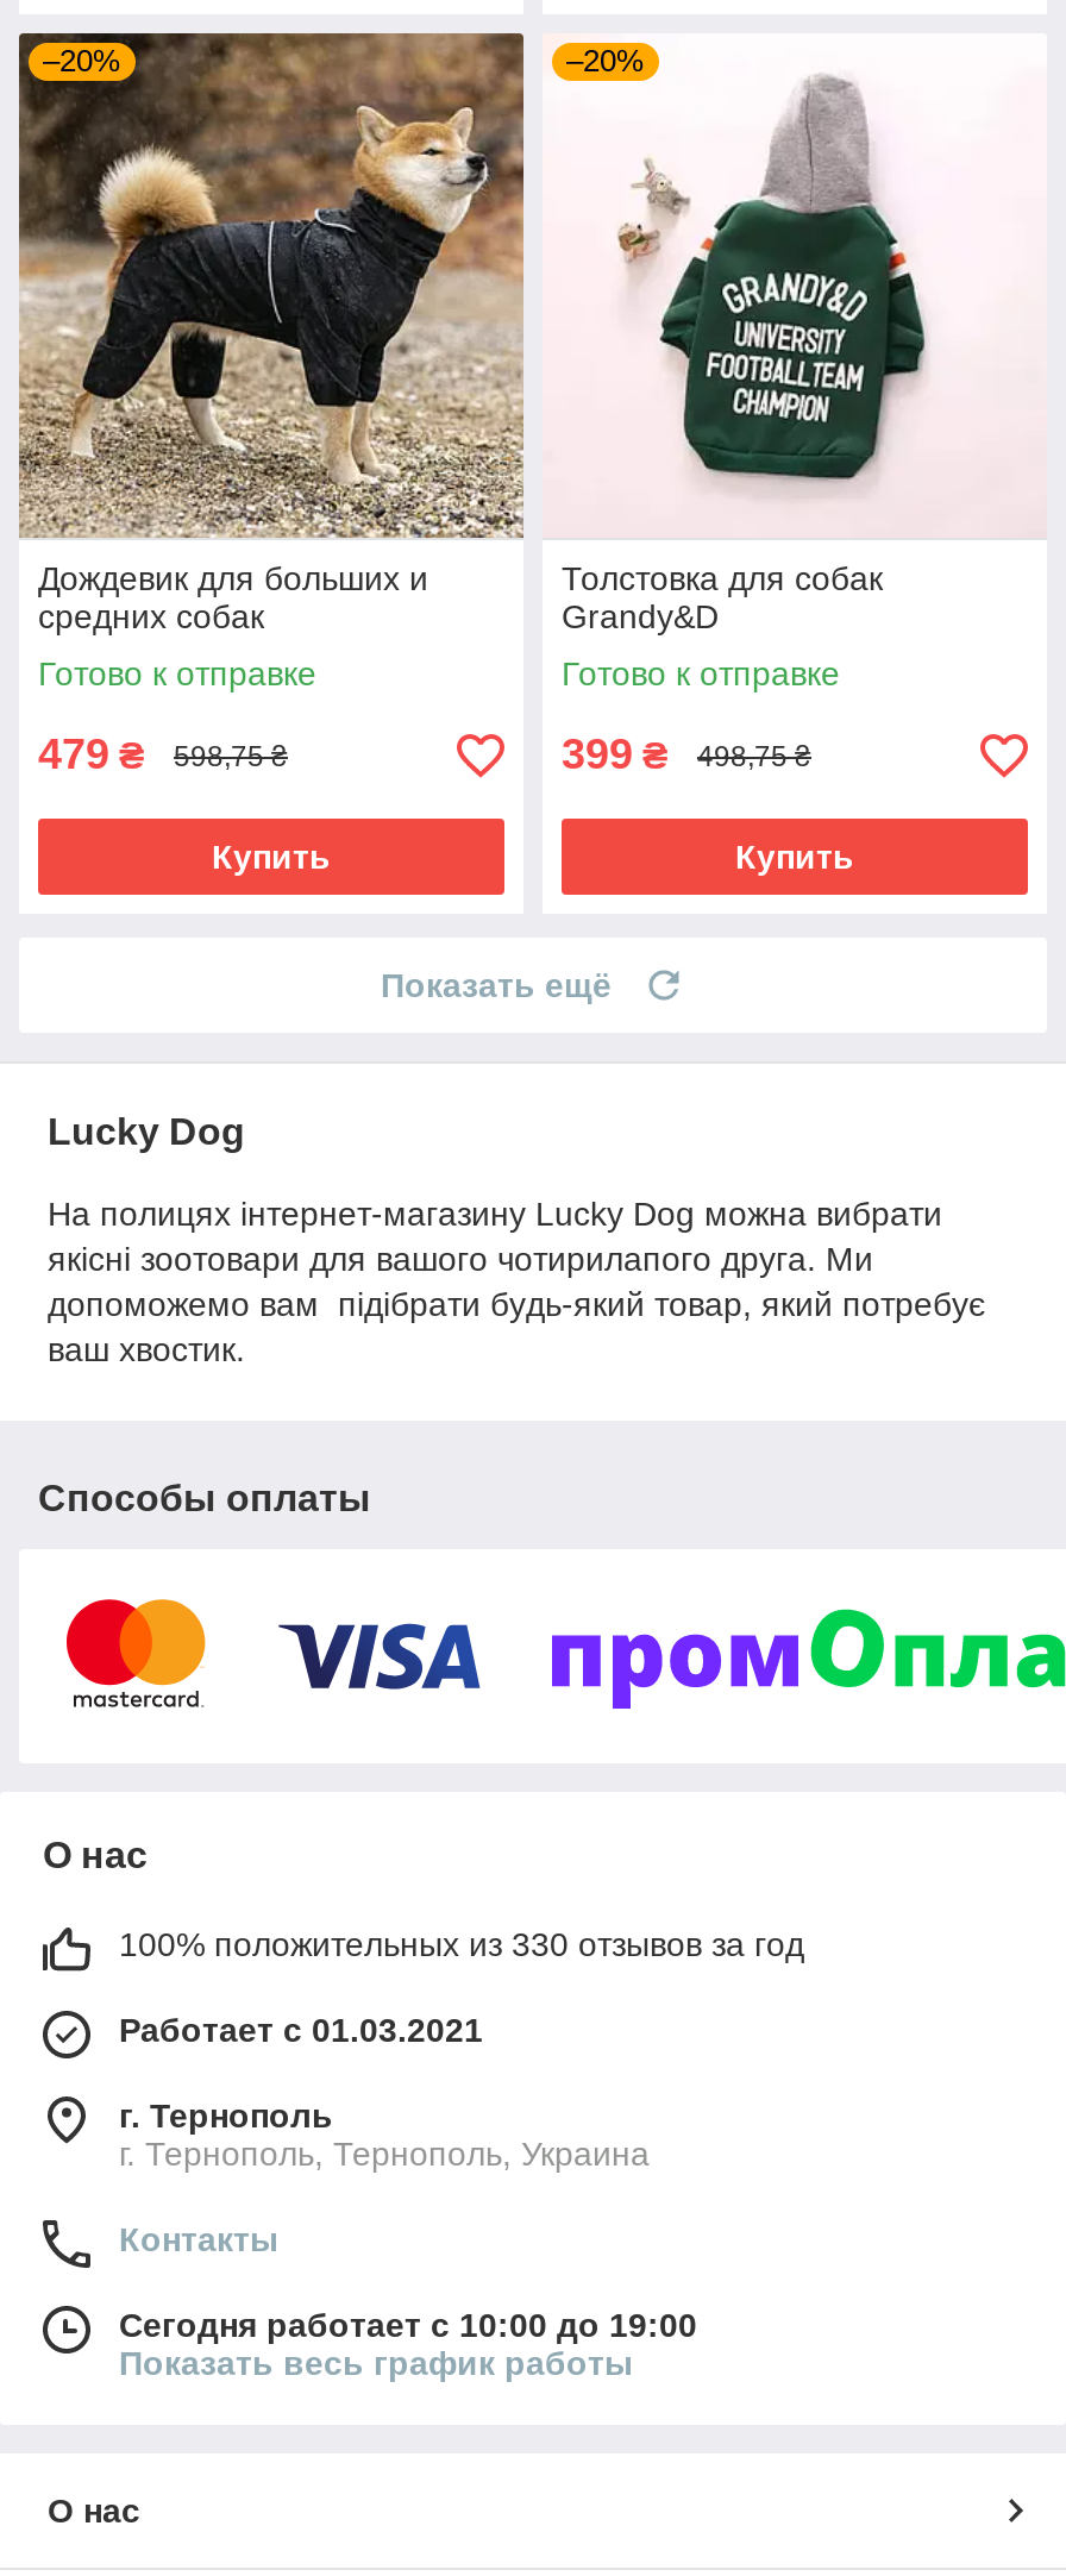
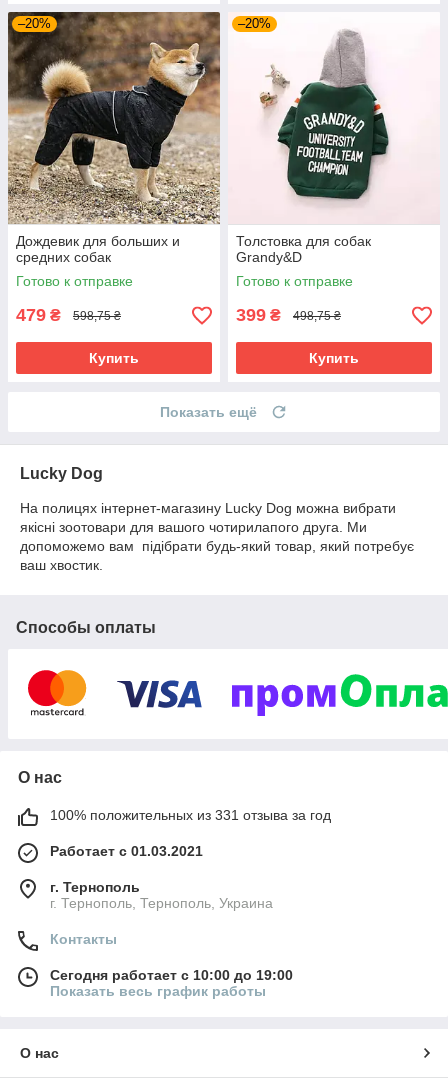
[119,1925,804,1963] 100% положительных из 330 отзывов за год -> [50,807,331,823] 100% положительных из 331 отзыва за год

